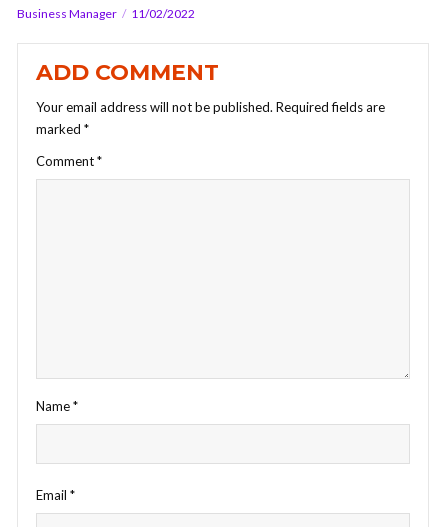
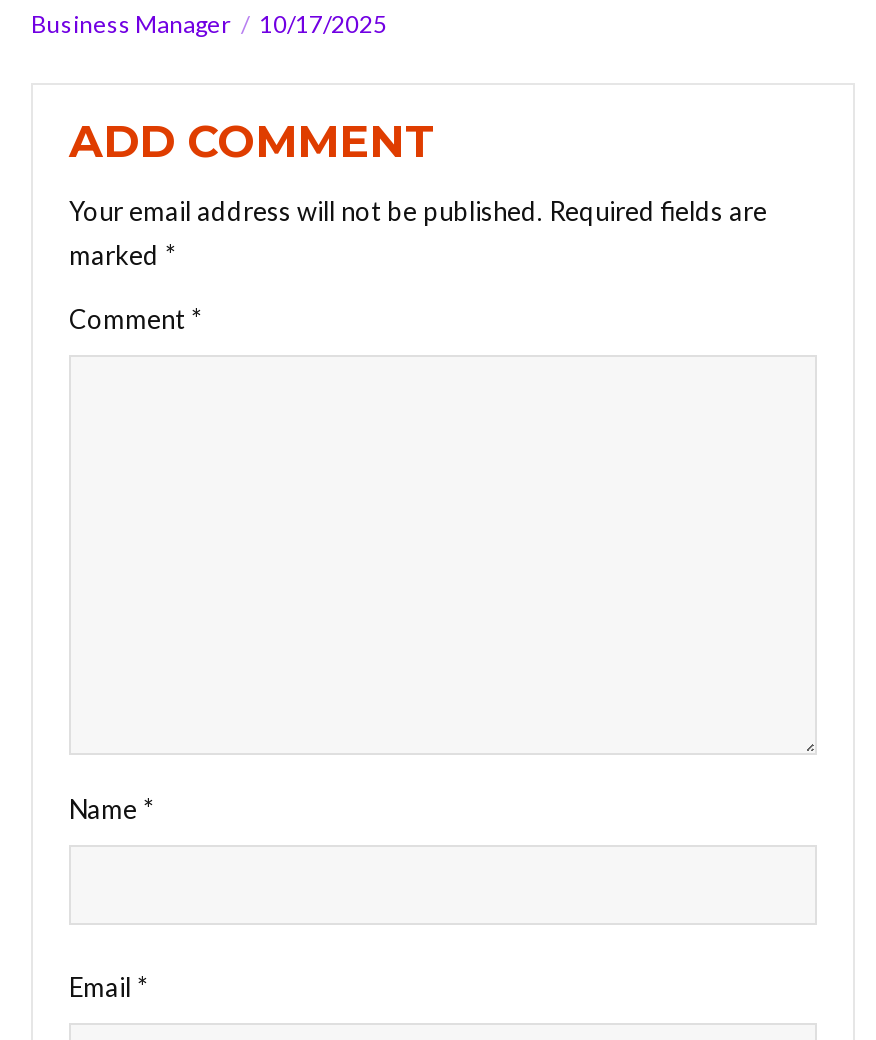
[17,6,195,21] Business Manager 11/02/2022 -> [31,10,387,40] Business Manager 10/17/2025

